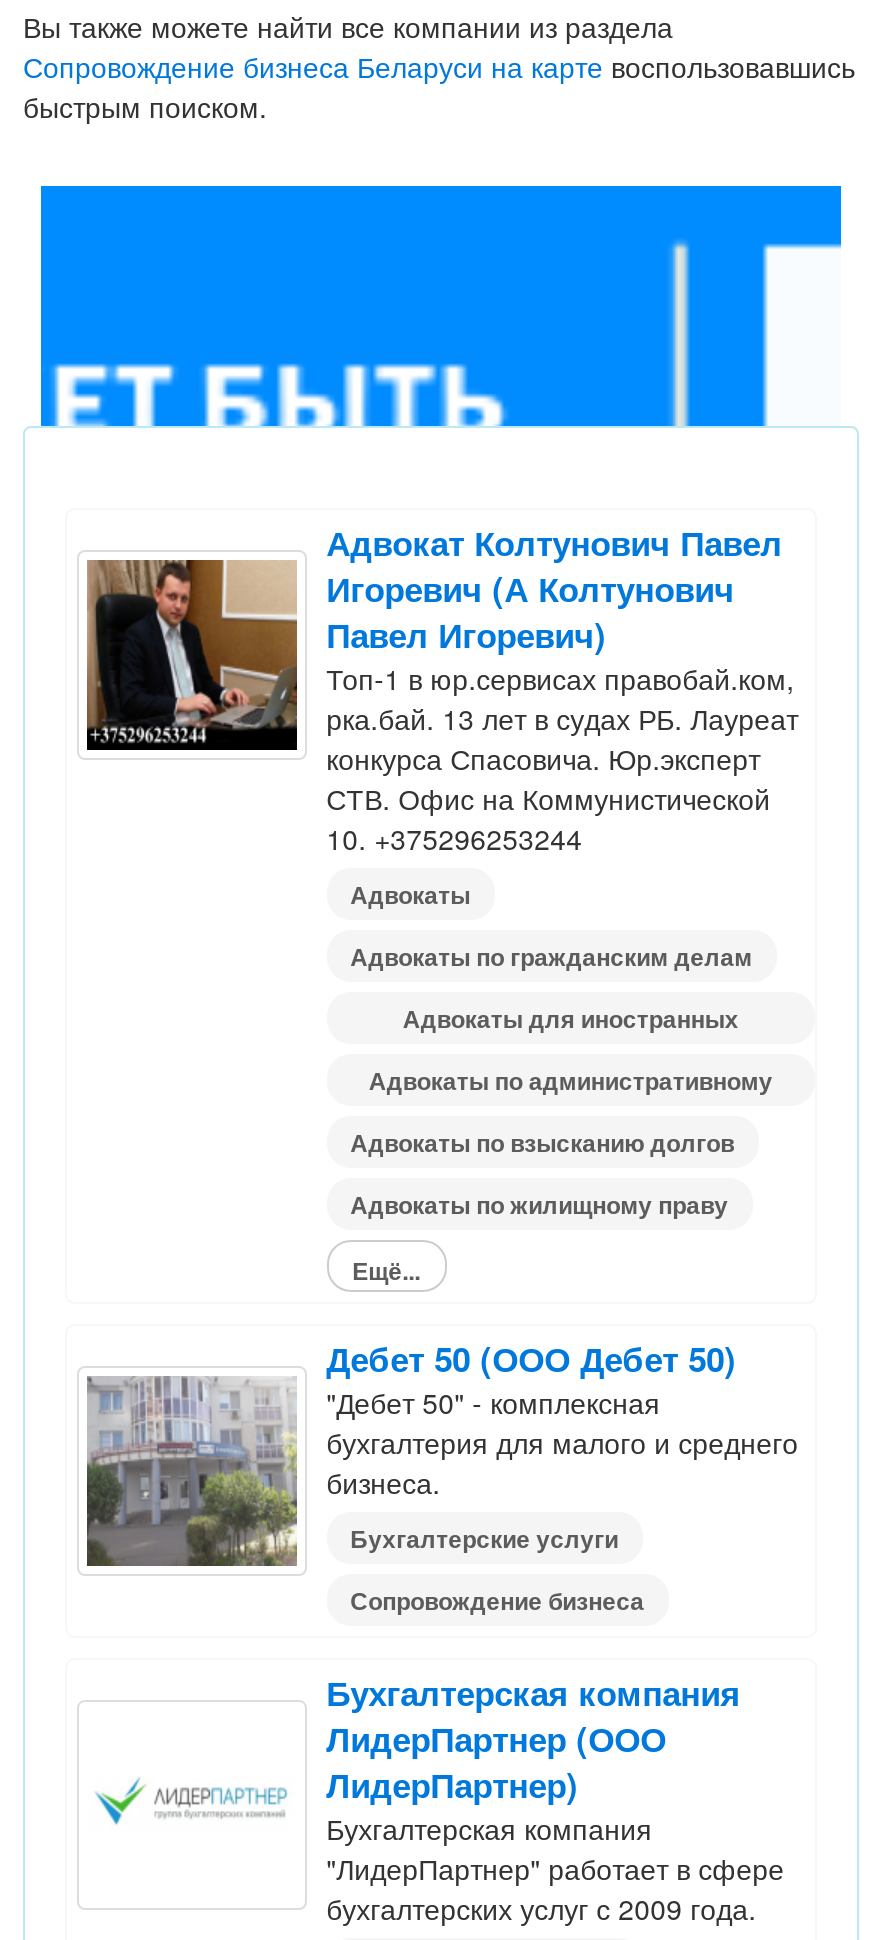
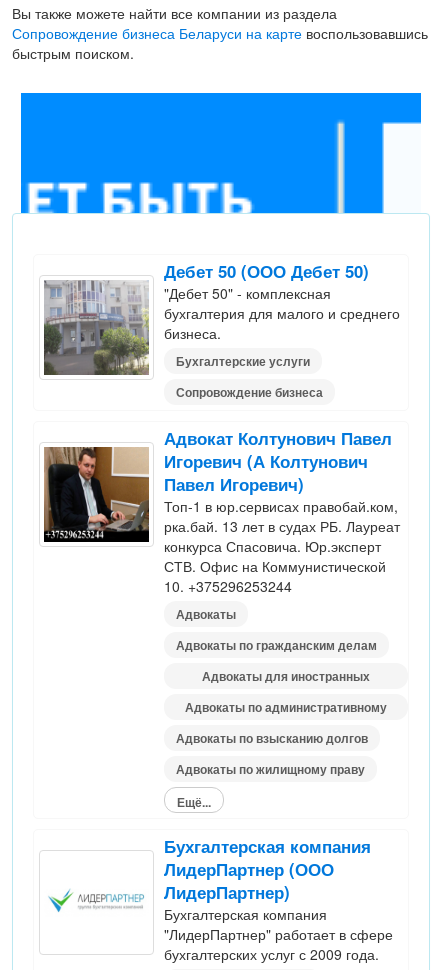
moved [85,518,798,1288] -> [43,426,400,811]: [image] | Адвокат Колтунович Павел | Игоревич (А Колтунович | ... | Адвокаты по жилищному праву | Ещё...
moved [85,1334,798,1618] -> [44,259,400,401]: [image] | Дебет 50 (ООО Дебет 50) | "Дебет 50" - комплексная | бухгалтерия для малого и среднего | бизнеса. | Бухгалтерские услуги | Сопровождение бизнеса

